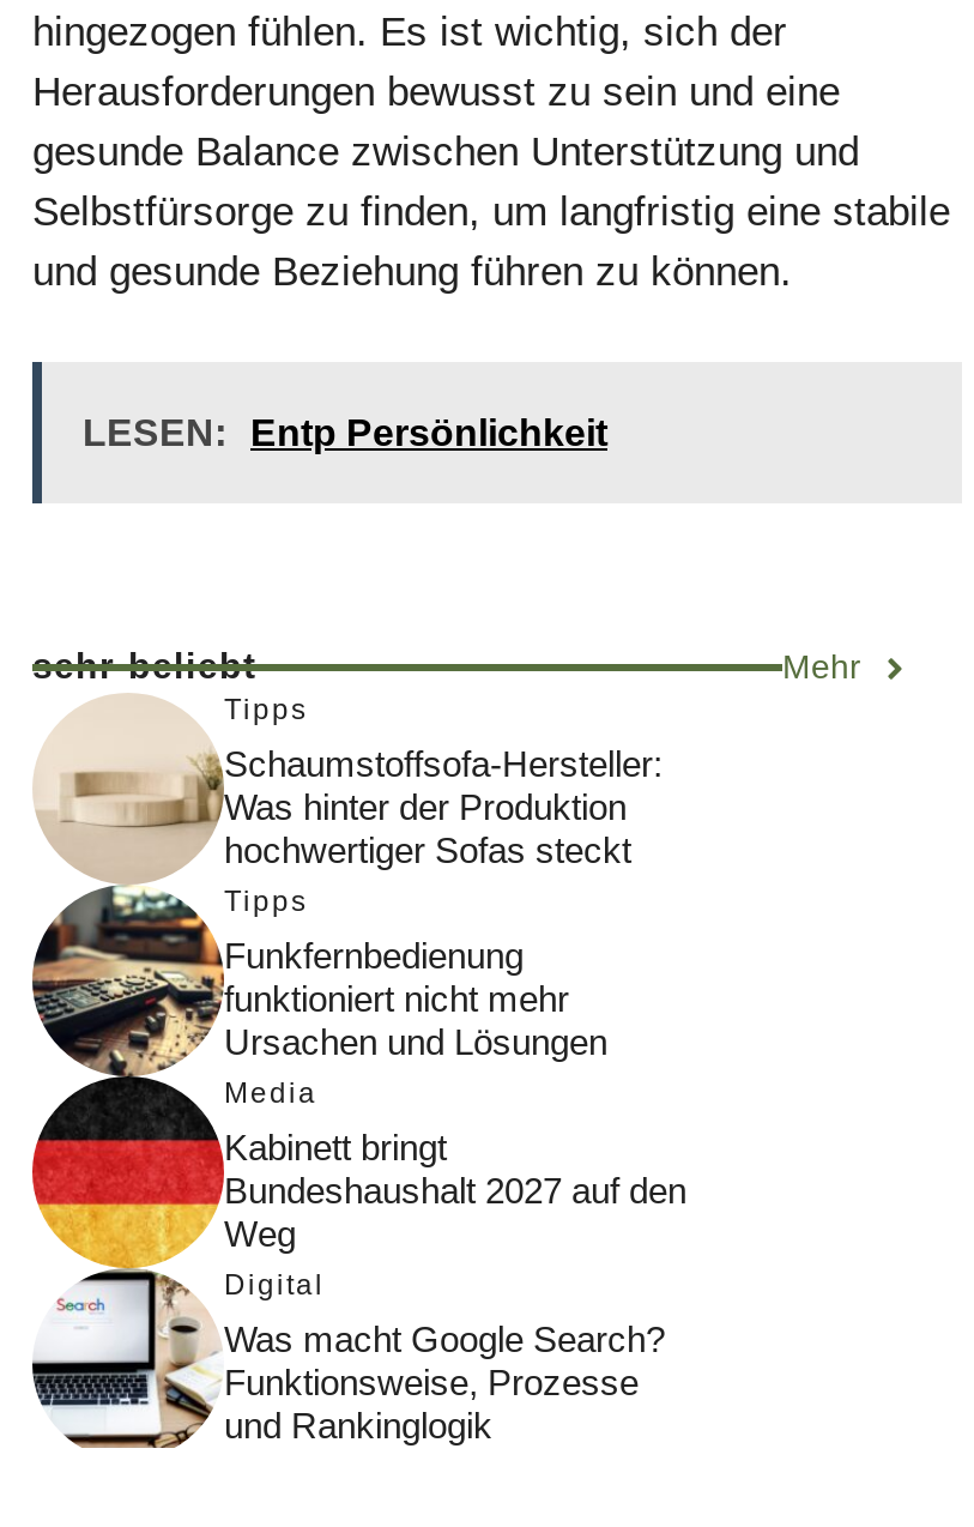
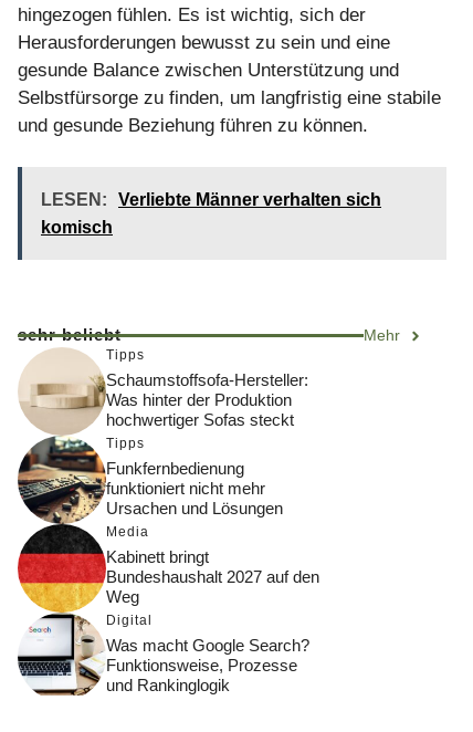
[83,413,607,454] LESEN: Entp Persönlichkeit -> [41,191,381,237] LESEN: Verliebte Männer verhalten sich | komisch

